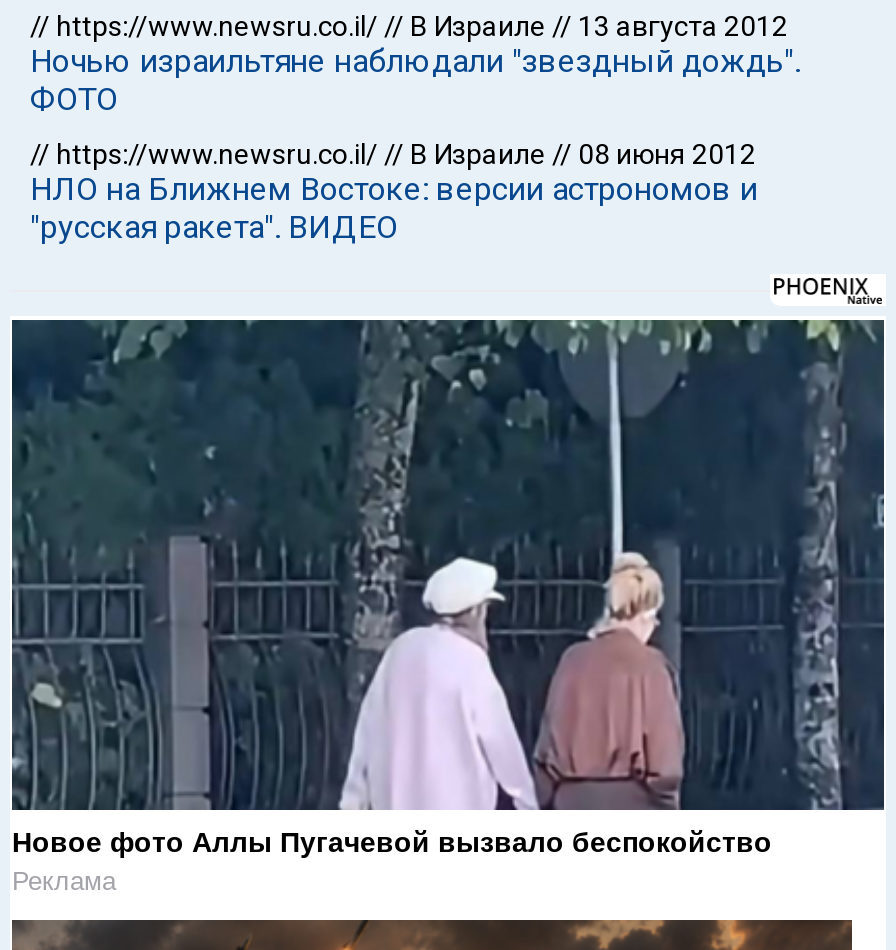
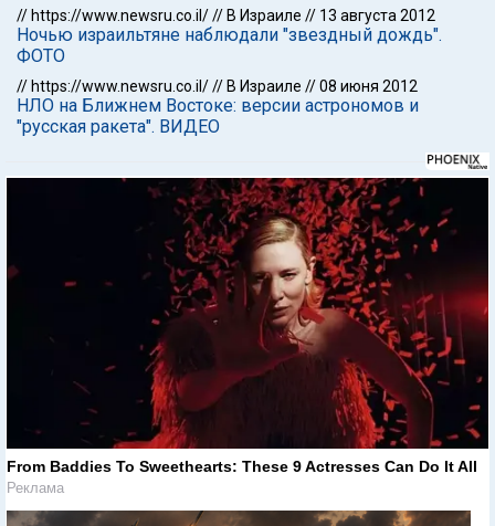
[10,318,886,857] [image] | Новое фото Аллы Пугачевой вызвало беспокойство -> [7,177,489,475] [image] | From Baddies To Sweethearts: These 9 Actresses Can Do It All

